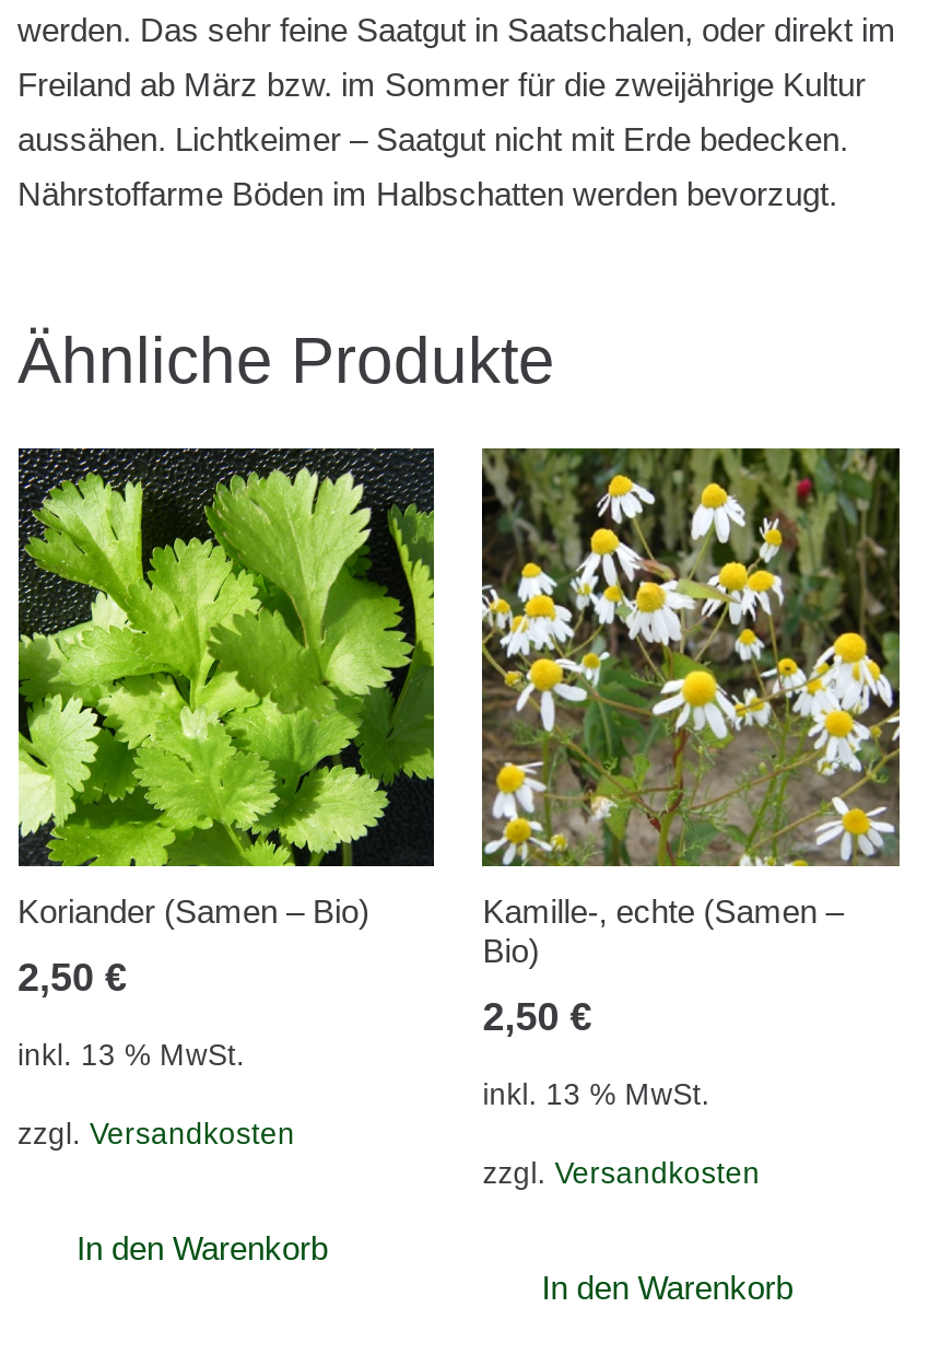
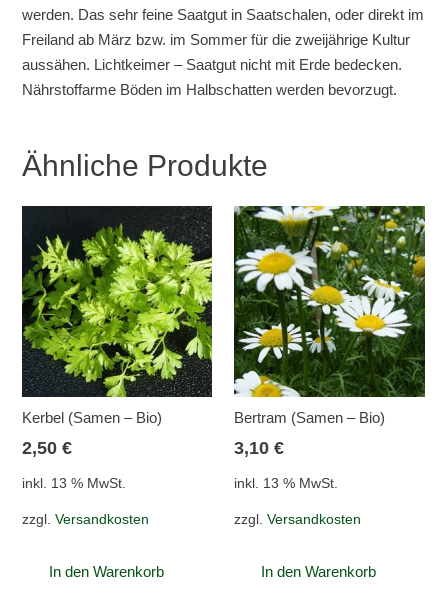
[16,448,436,929] [image] | Koriander (Samen – Bio) -> [21,215,213,426] [image] | Kerbel (Samen – Bio)
[480,446,902,968] [image] | Kamille-, echte (Samen – | Bio) -> [233,205,426,426] [image] | Bertram (Samen – Bio)
[482,995,592,1038] 2,50 € -> [234,438,284,458] 3,10 €

